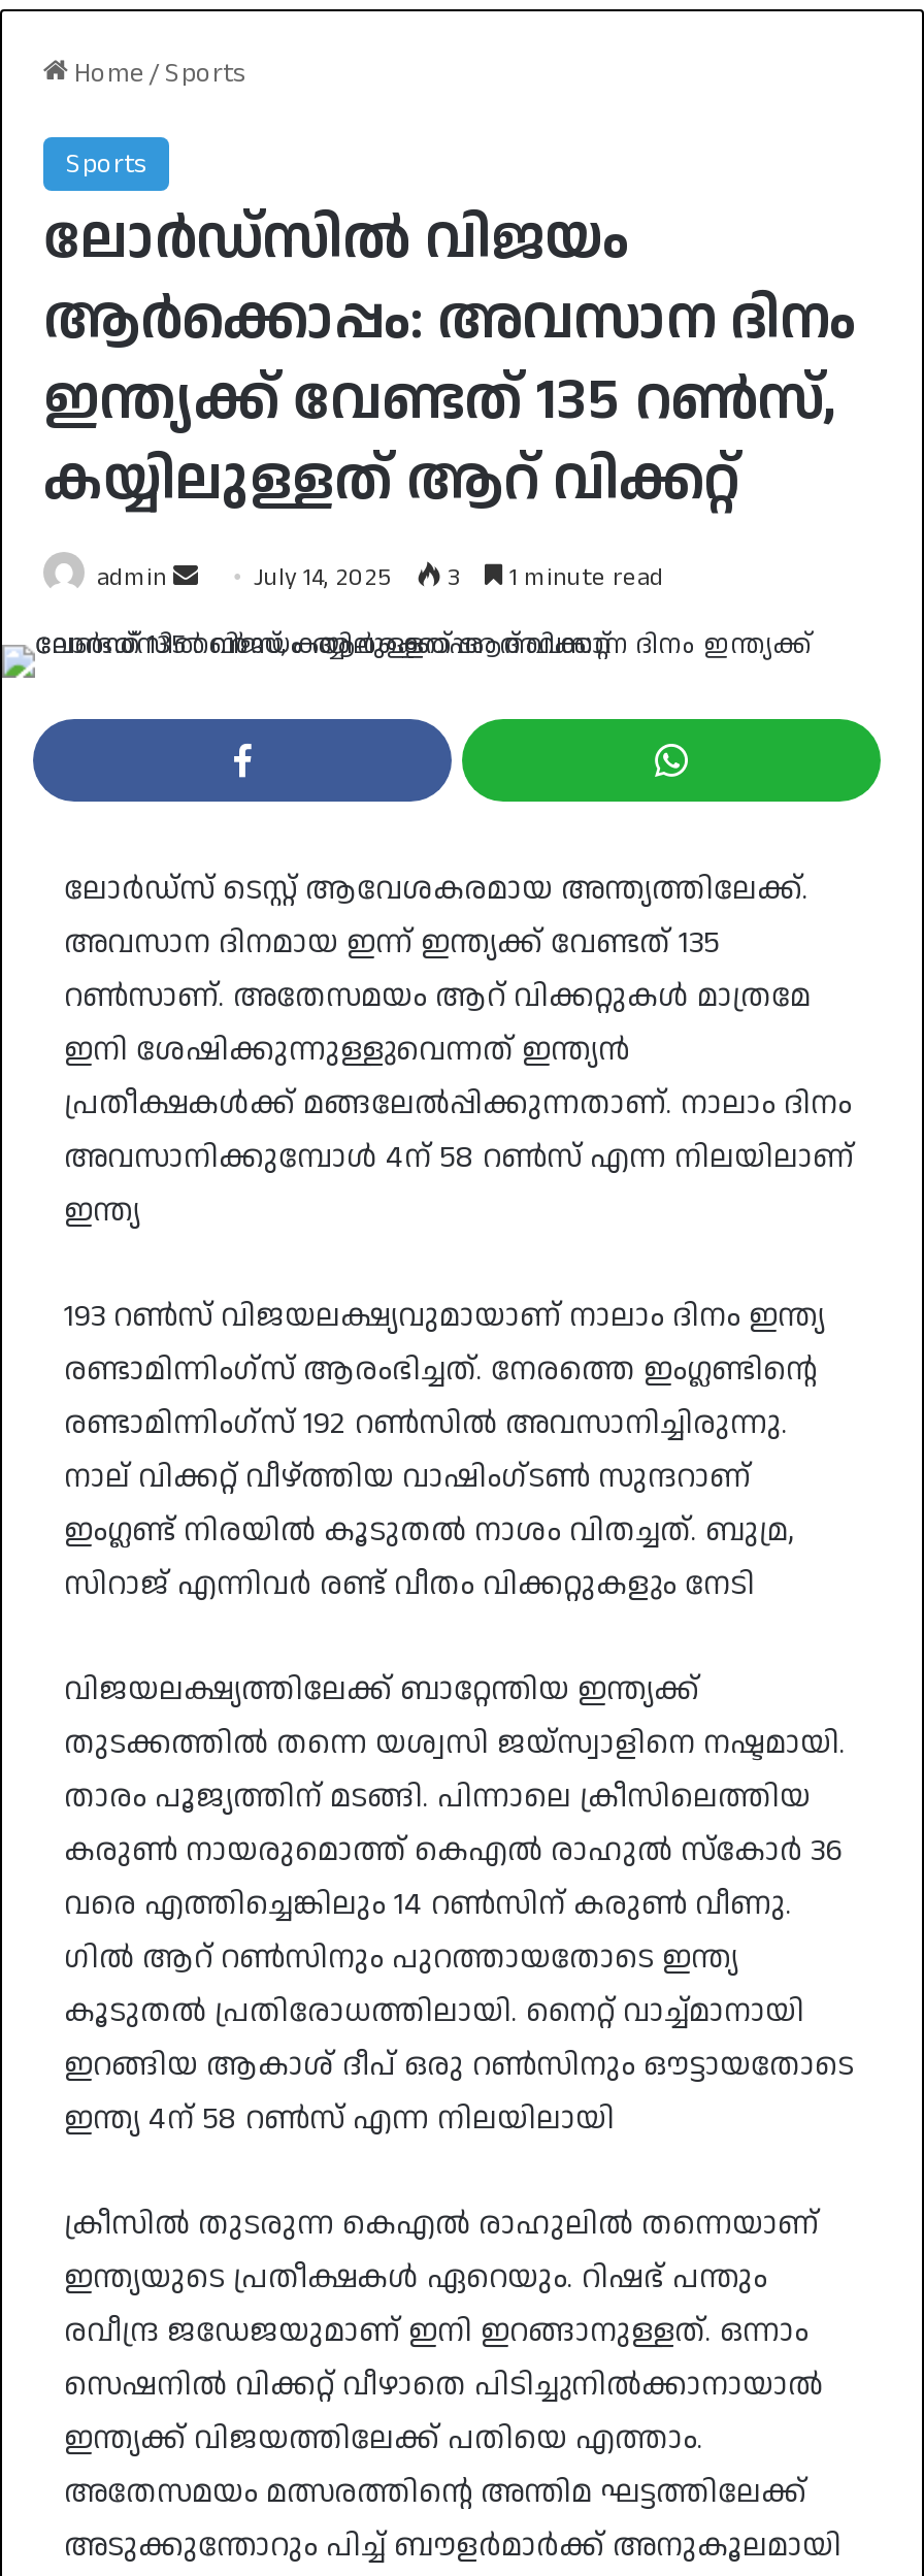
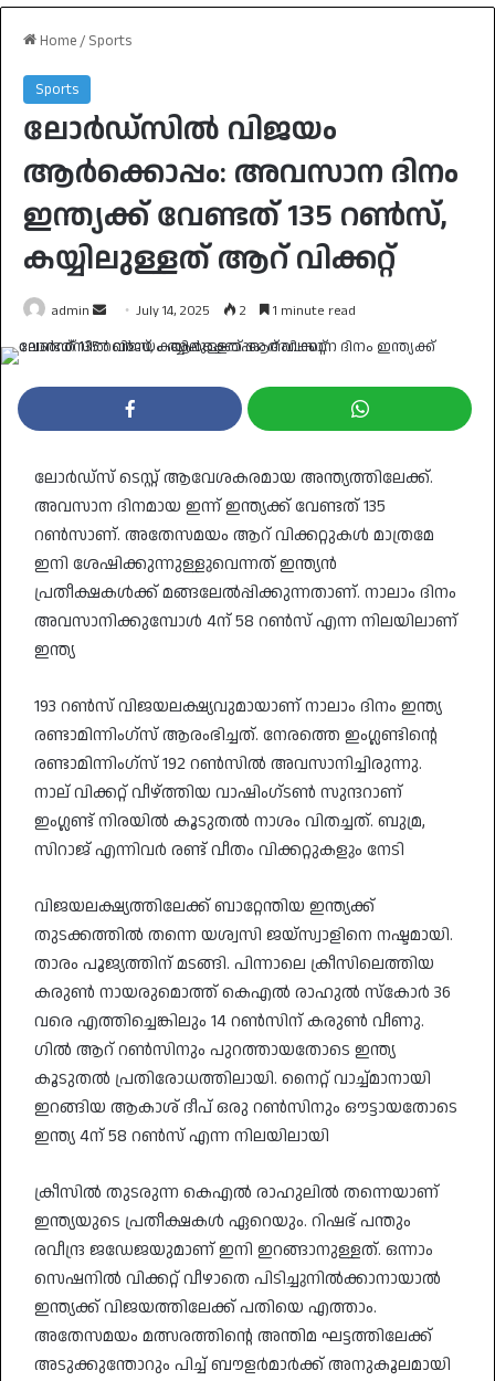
[441,559,460,594] 3 -> [236,301,246,320] 2

